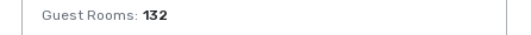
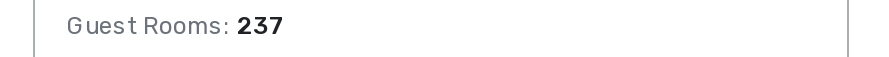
[42,7,168,23] Guest Rooms: 132 -> [67,12,285,40] Guest Rooms: 237

